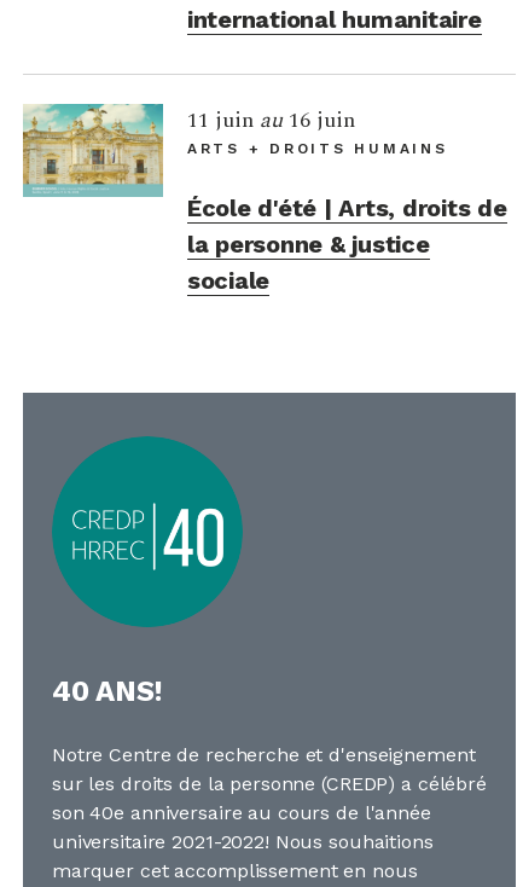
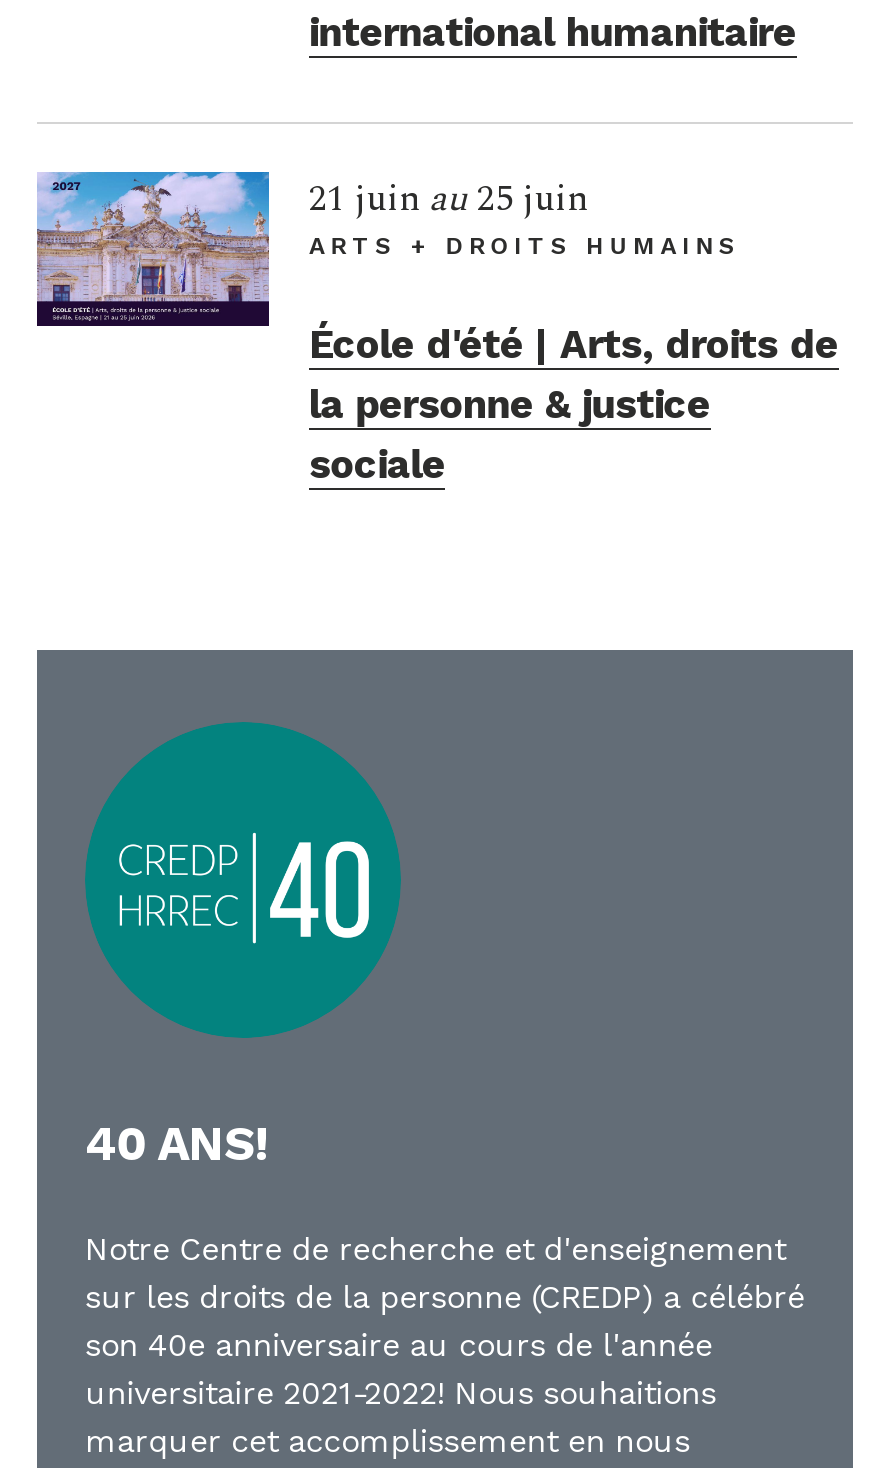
[22,104,355,196] [image] | 11 juin au 16 juin -> [37,170,587,326] [image] | 21 juin au 25 juin

